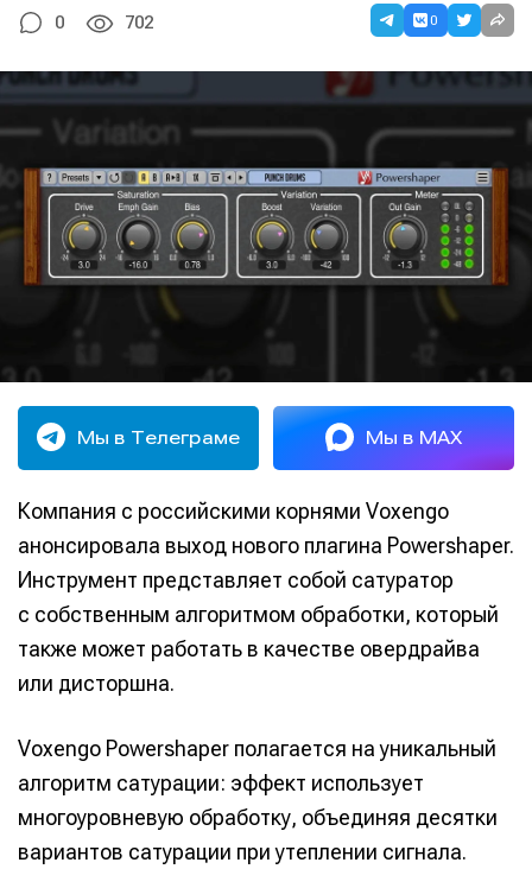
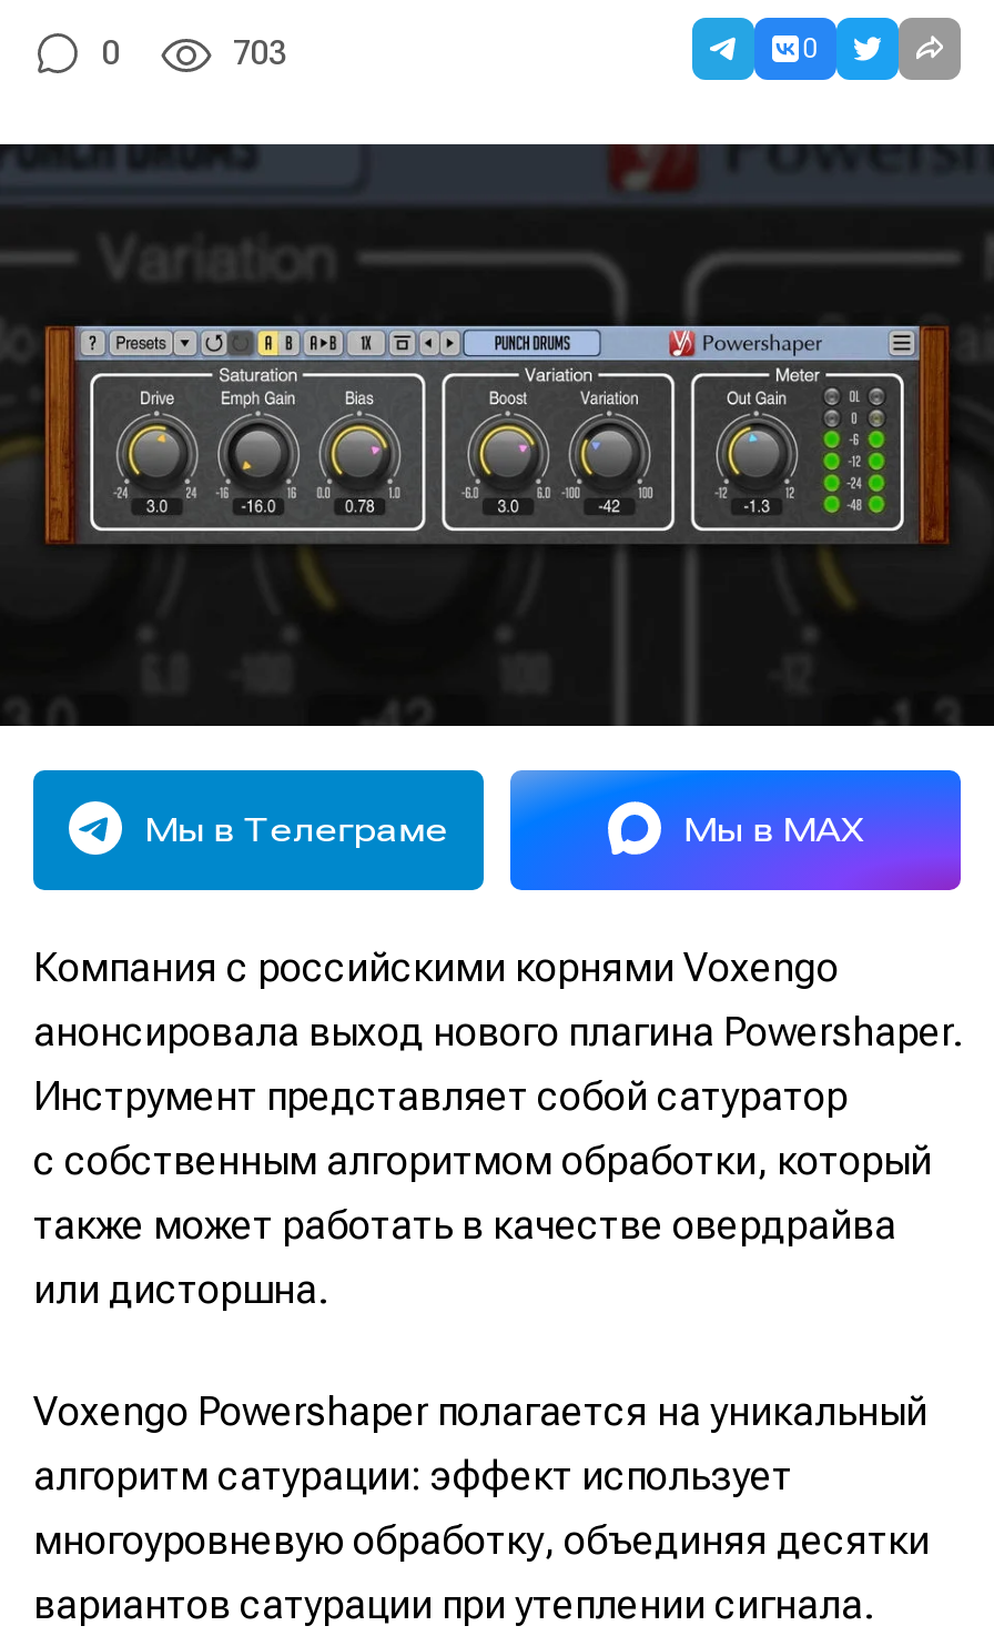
[125,12,153,33] 702 -> [233,34,286,73] 703

